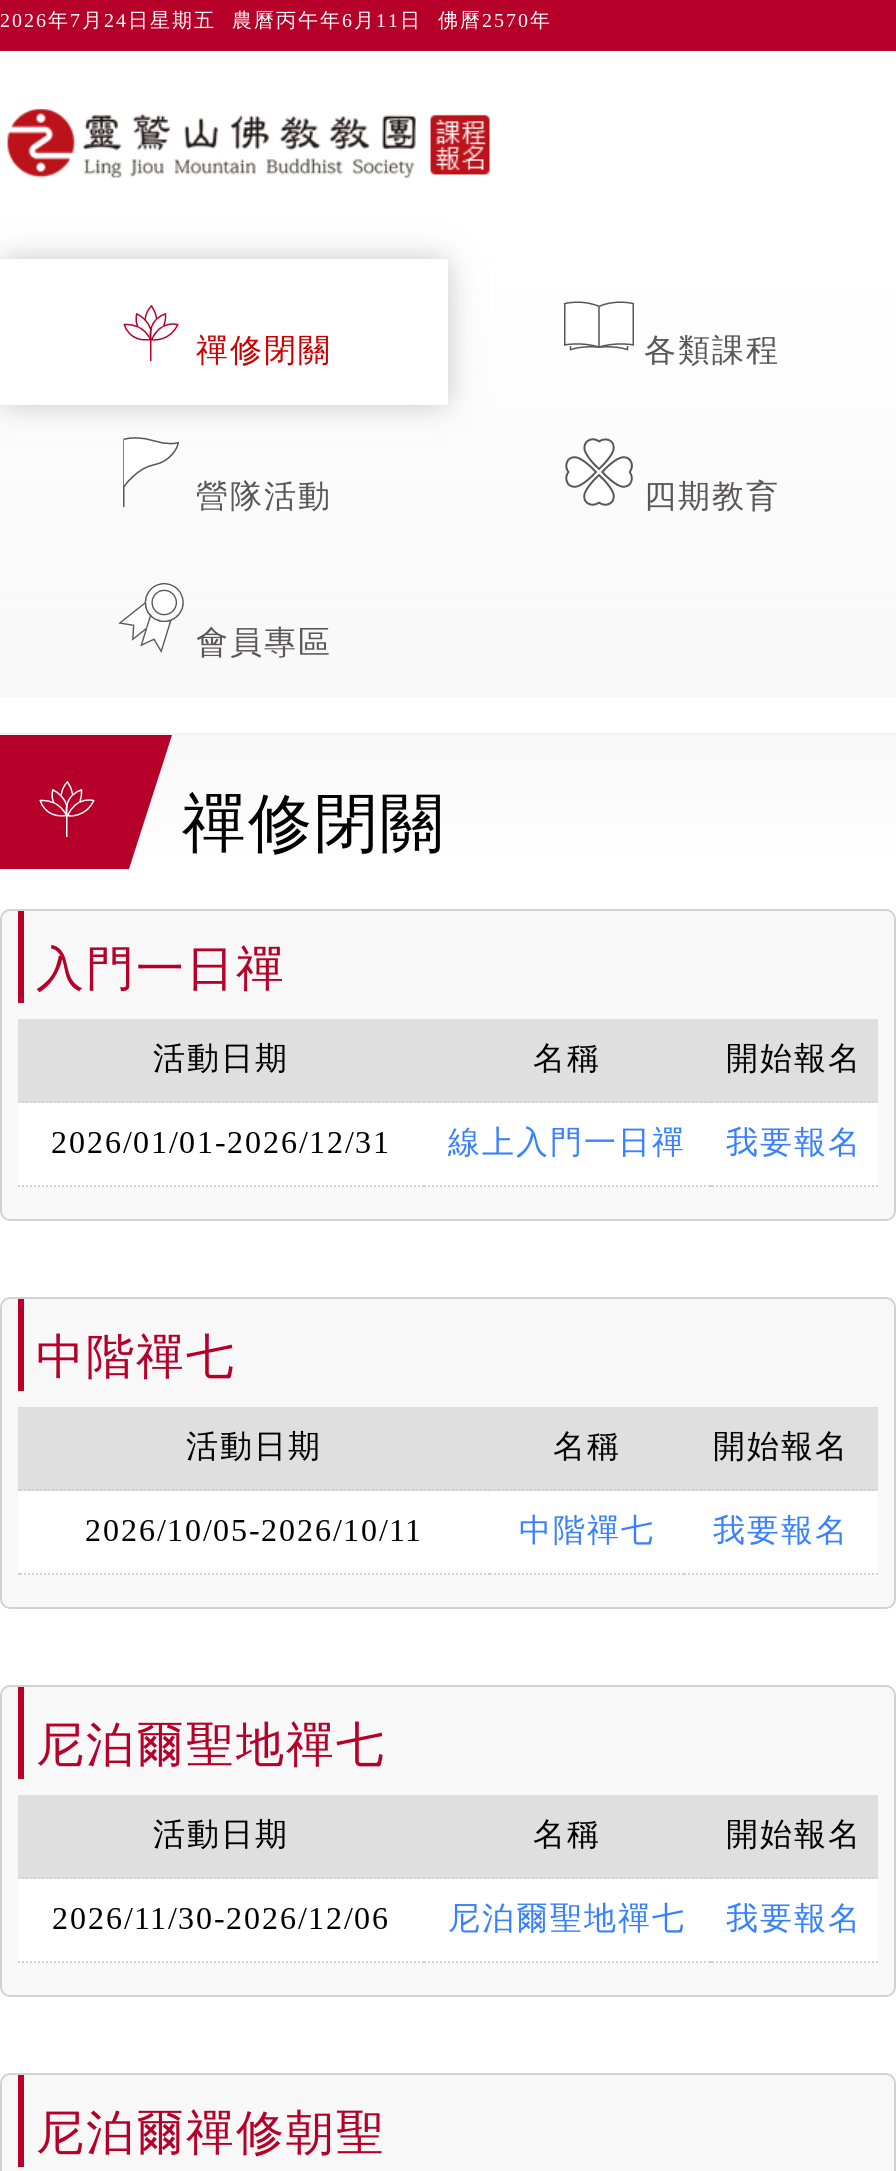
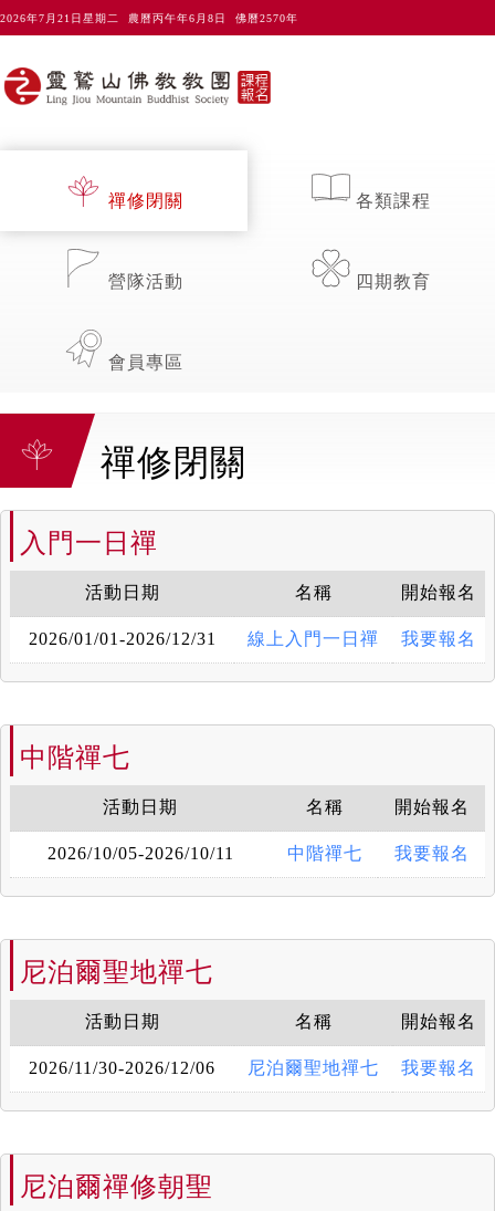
[0,9,552,31] 2026年7月24日星期五 農曆丙午年6月11日 佛曆2570年 -> [0,12,298,24] 2026年7月21日星期二 農曆丙午年6月8日 佛曆2570年

